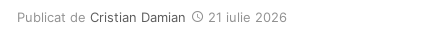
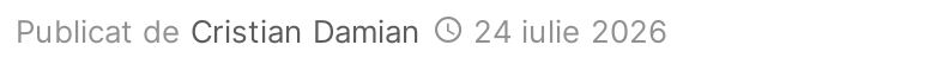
[17,9,287,25] Publicat de Cristian Damian 21 iulie 2026 -> [16,12,667,50] Publicat de Cristian Damian 24 iulie 2026

